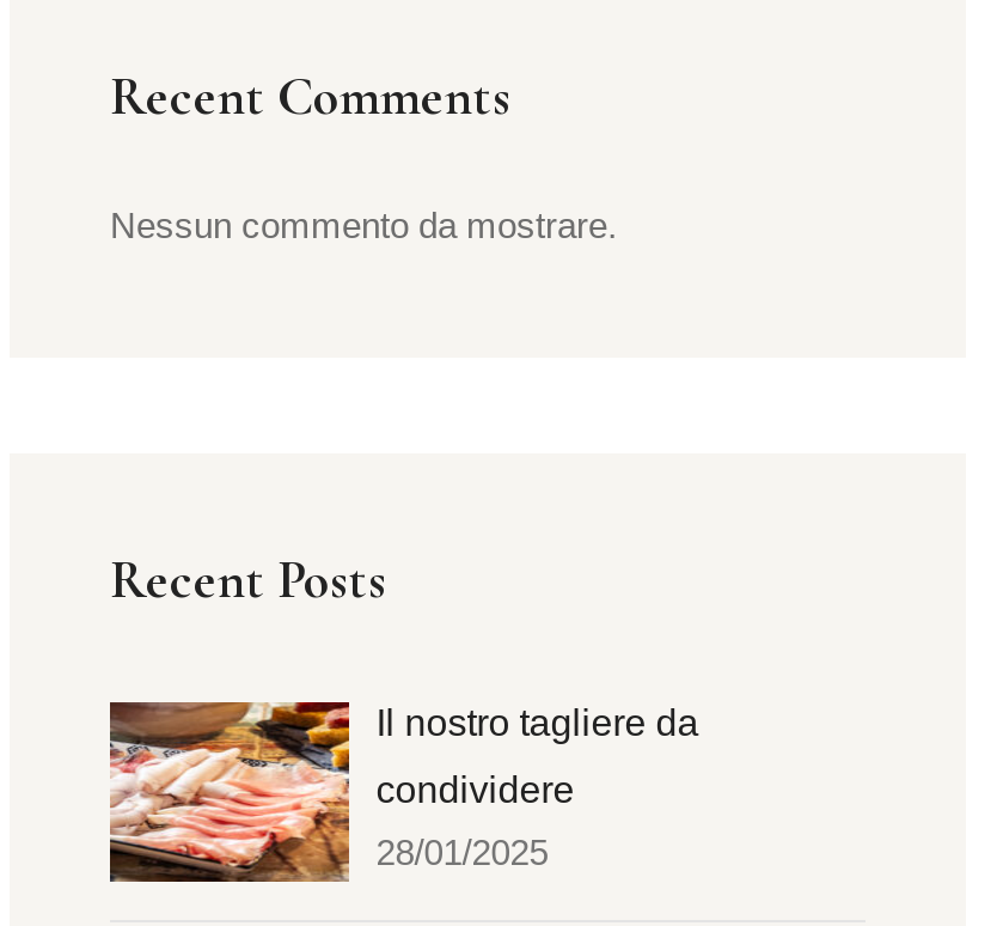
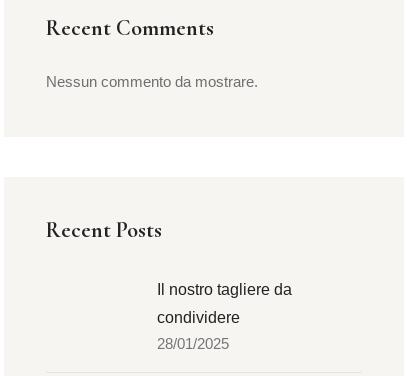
[108,700,351,884] [image] -> none

